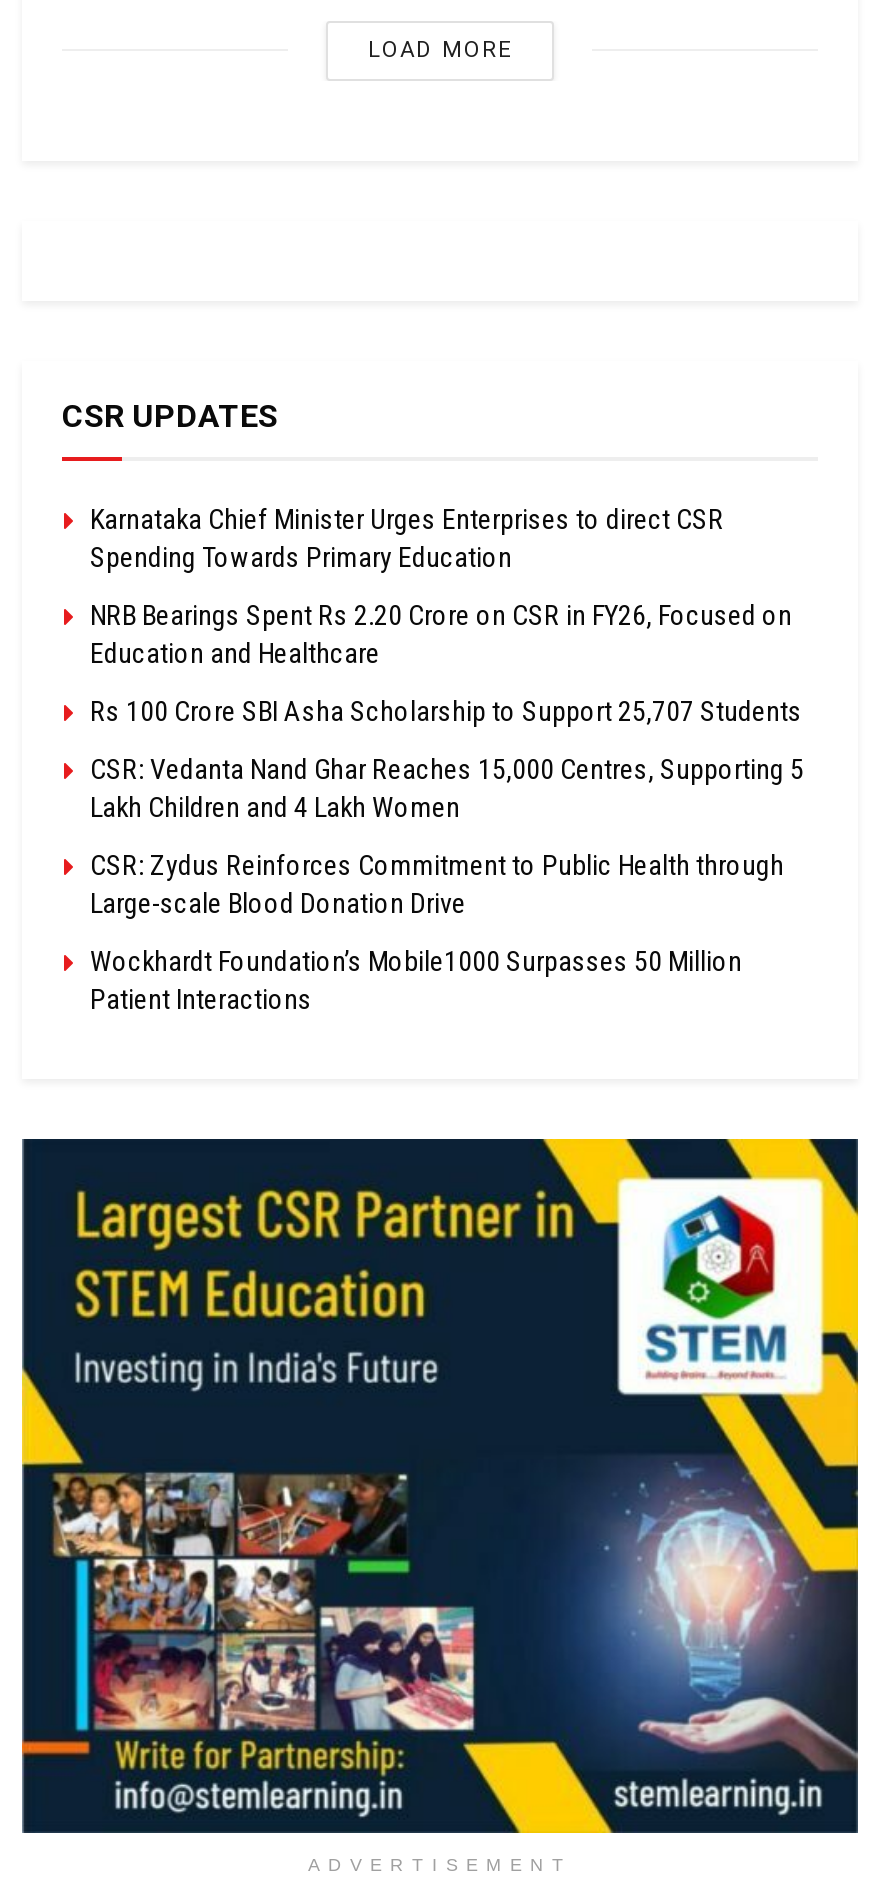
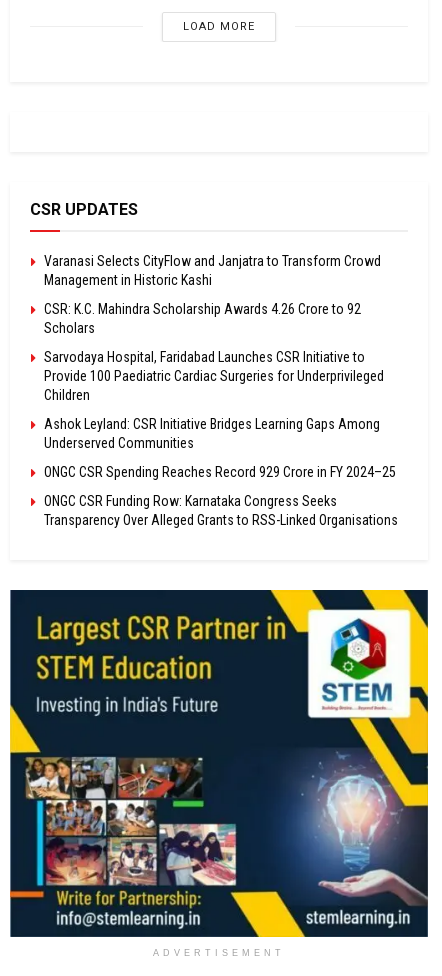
[90,502,724,572] Karnataka Chief Minister Urges Enterprises to direct CSR | Spending Towards Primary Education -> [44,252,381,287] Varanasi Selects CityFlow and Janjatra to Transform Crowd | Management in Historic Kashi
[90,598,792,668] NRB Bearings Spent Rs 2.20 Crore on CSR in FY26, Focused on | Education and Healthcare -> [44,300,361,335] CSR: K.C. Mahindra Scholarship Awards ₹4.26 Crore to 92 | Scholars
[90,694,802,726] Rs 100 Crore SBI Asha Scholarship to Support 25,707 Students -> [44,348,384,402] Sarvodaya Hospital, Faridabad Launches CSR Initiative to | Provide 100 Paediatric Cardiac Surgeries for Underprivileged | Children
[90,752,804,822] CSR: Vedanta Nand Ghar Reaches 15,000 Centres, Supporting 5 | Lakh Children and 4 Lakh Women -> [44,415,380,450] Ashok Leyland: CSR Initiative Bridges Learning Gaps Among | Underserved Communities
[90,848,784,918] CSR: Zydus Reinforces Commitment to Public Health through | Large-scale Blood Donation Drive -> [44,463,396,479] ONGC CSR Spending Reaches Record ₹929 Crore in FY 2024–25
[90,944,742,1014] Wockhardt Foundation’s Mobile1000 Surpasses 50 Million | Patient Interactions -> [44,492,398,527] ONGC CSR Funding Row: Karnataka Congress Seeks | Transparency Over Alleged Grants to RSS-Linked Organisations

